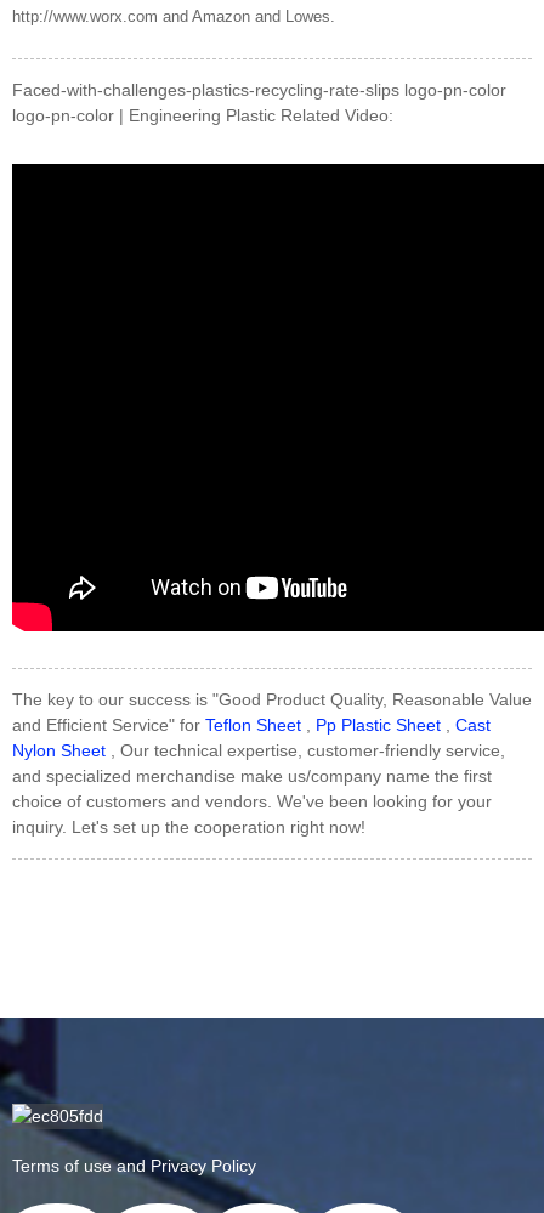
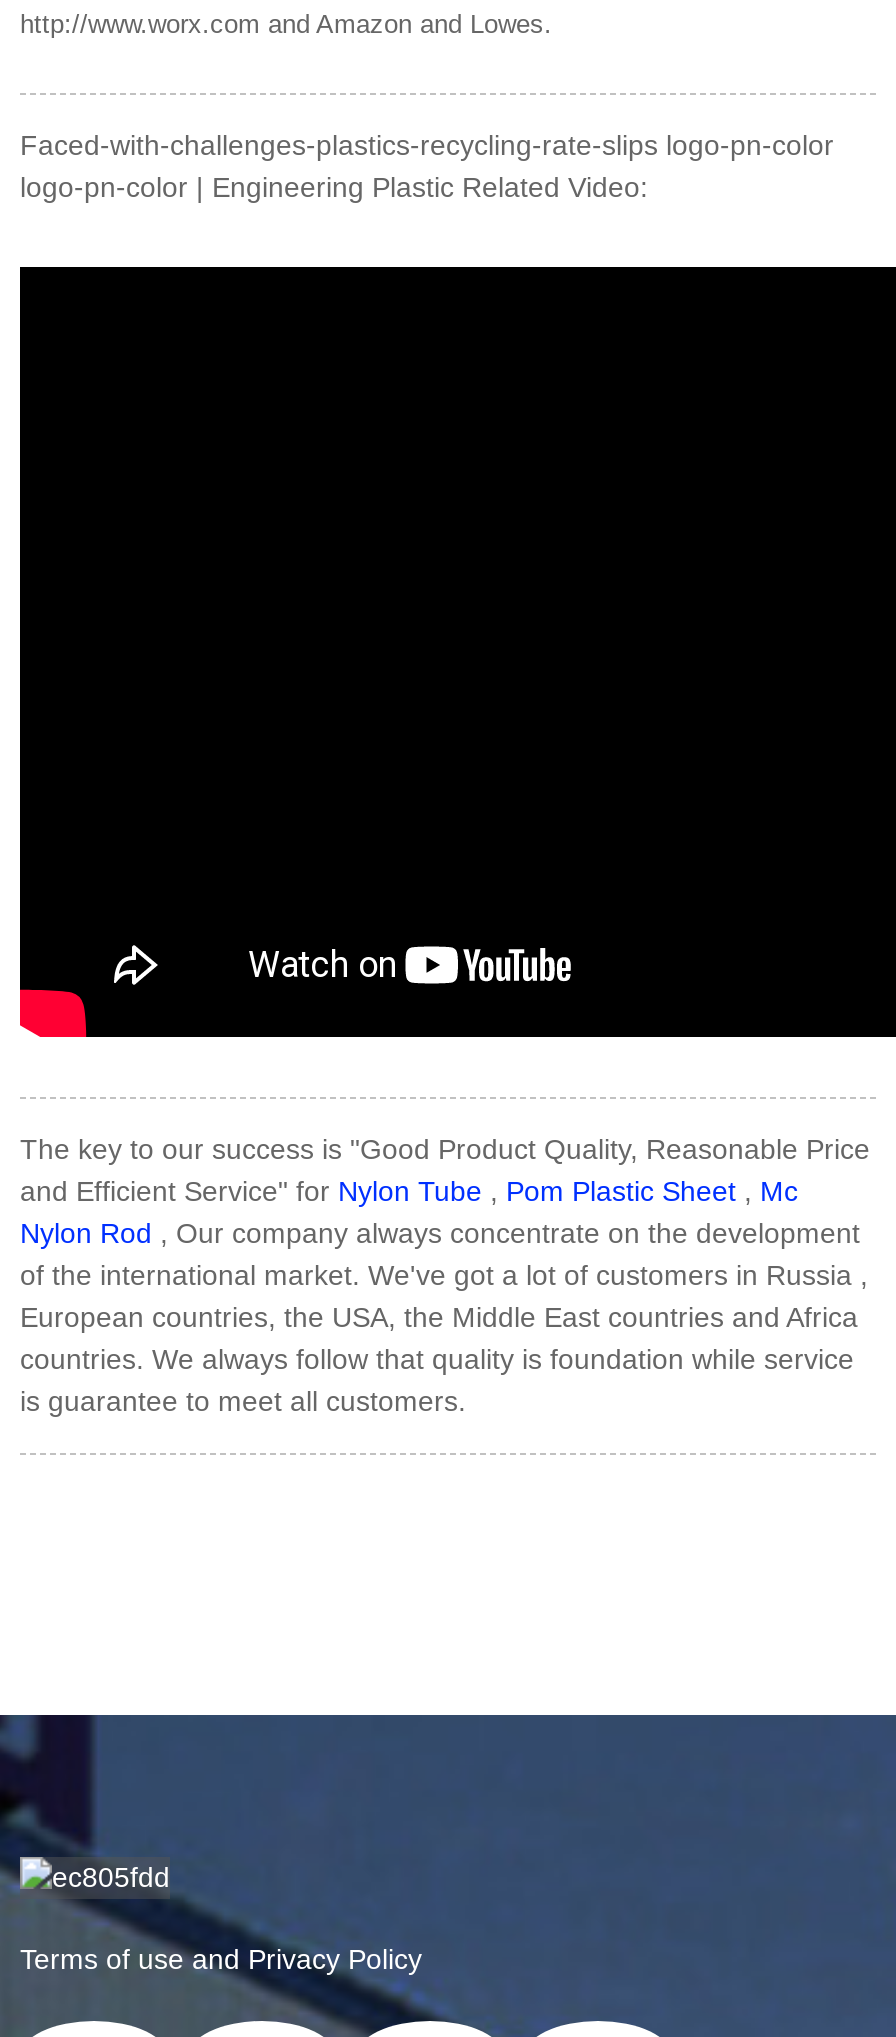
[12,689,532,836] The key to our success is "Good Product Quality, Reasonable Value | and Efficient Service" for Teflon Sheet, Pp Plastic Sheet, Cast | Nylon Sheet, Our technical expertise, customer-friendly service, | and specialized merchandise make us/company name the first | choice of customers and vendors. We've been looking for your | inquiry. Let's set up the cooperation right now! -> [20,1132,870,1416] The key to our success is "Good Product Quality, Reasonable Price | and Efficient Service" for Nylon Tube, Pom Plastic Sheet, Mc | Nylon Rod, Our company always concentrate on the development | of the international market. We've got a lot of customers in Russia , | European countries, the USA, the Middle East countries and Africa | countries. We always follow that quality is foundation while service | is guarantee to meet all customers.

